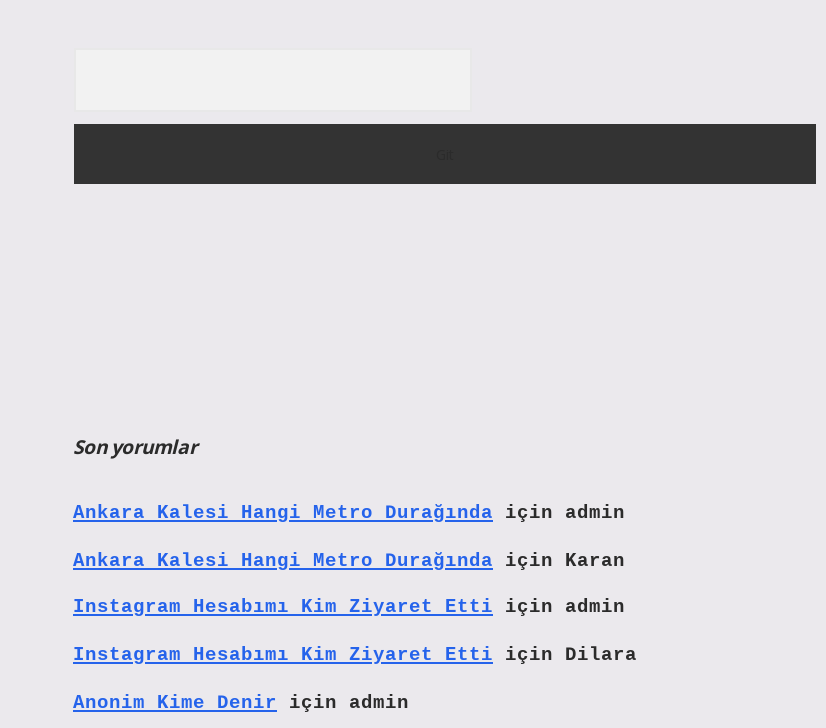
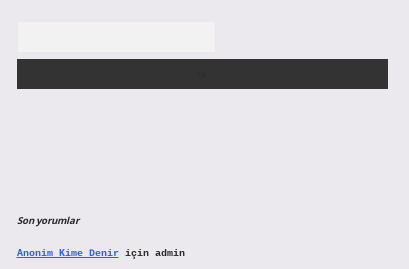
[73,502,637,666] Ankara Kalesi Hangi Metro Durağında için admin | Ankara Kalesi Hangi Metro Durağında için Karan | Instagram Hesabımı Kim Ziyaret Etti için admin | Instagram Hesabımı Kim Ziyaret Etti için Dilara -> none

